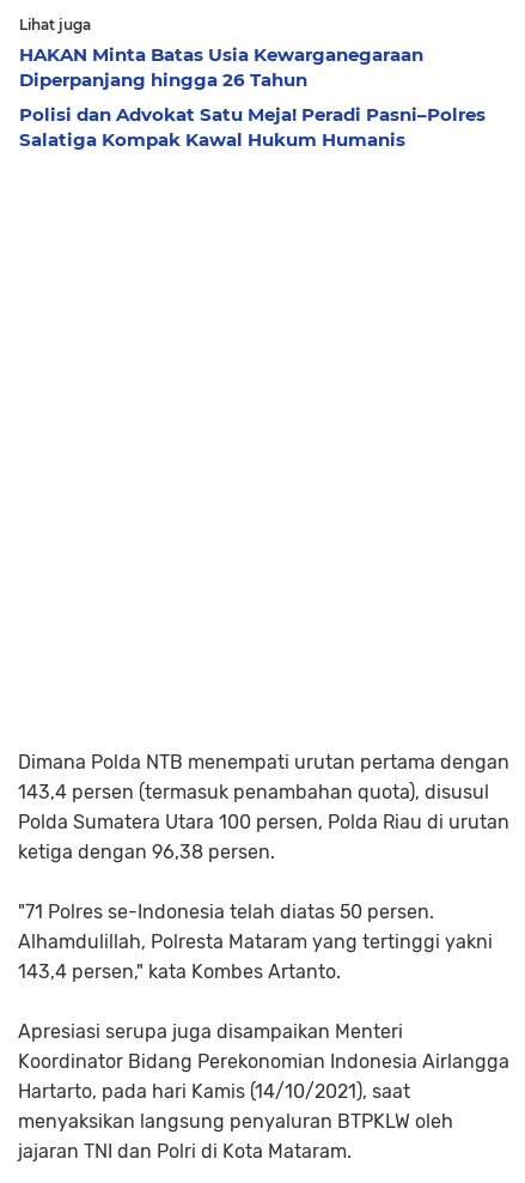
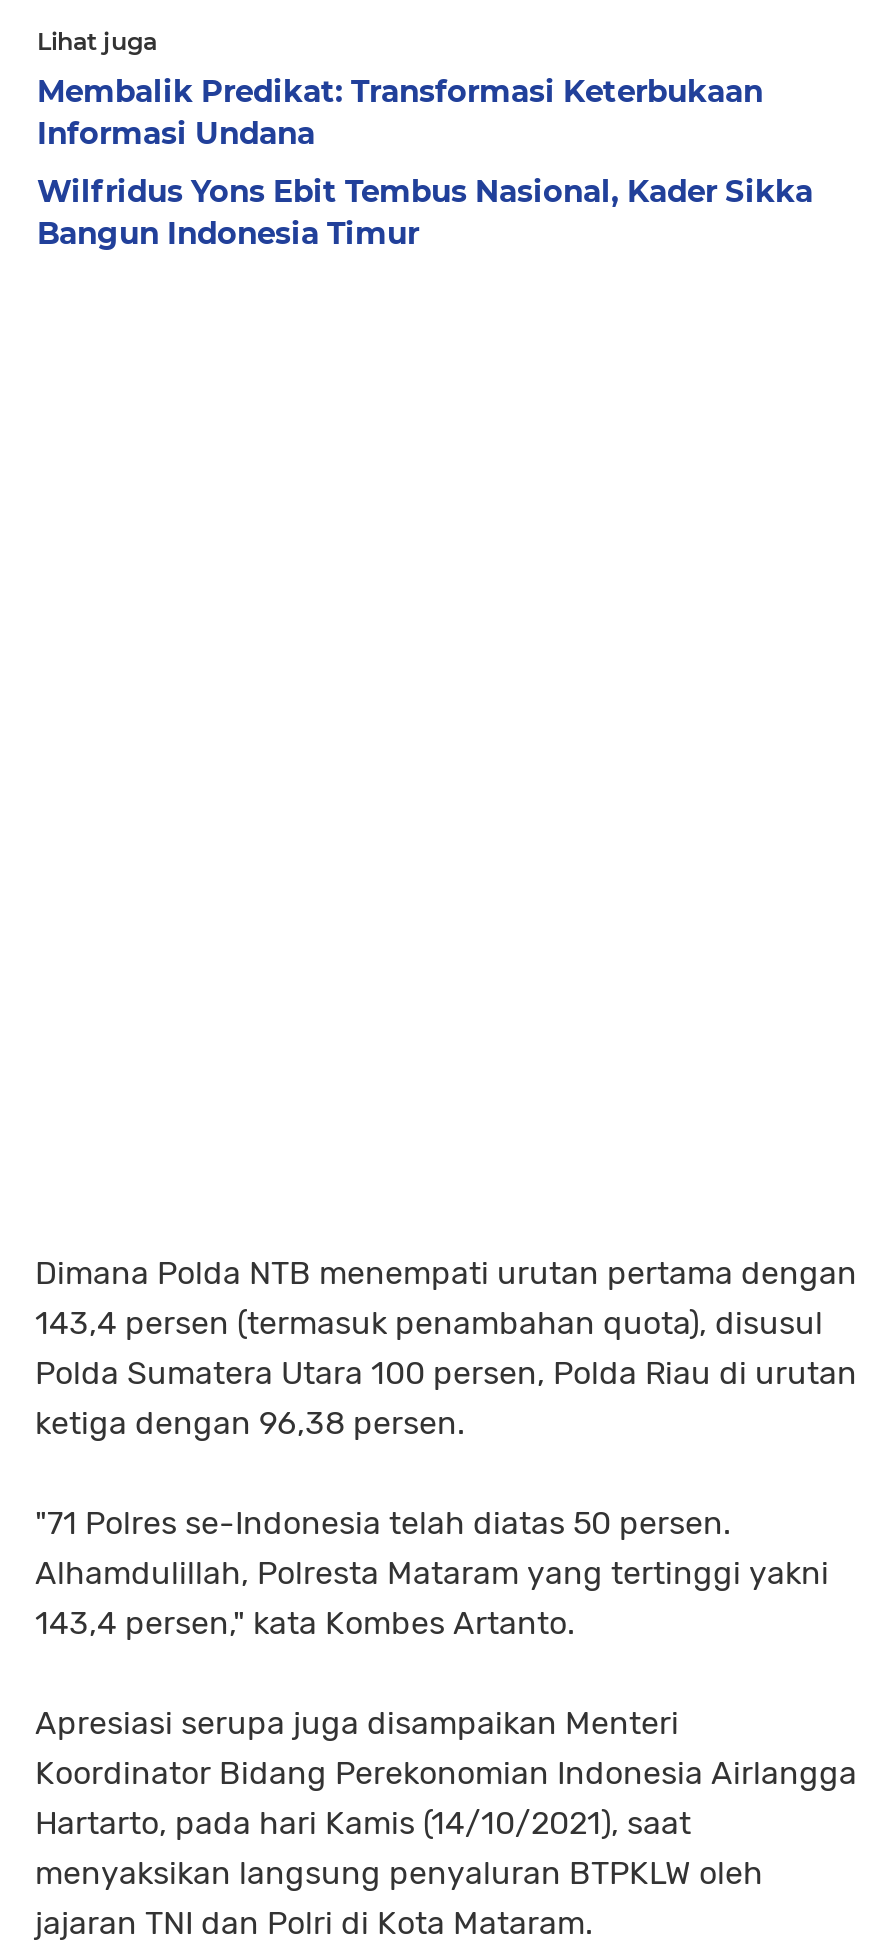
[19,43,423,91] HAKAN Minta Batas Usia Kewarganegaraan | Diperpanjang hingga 26 Tahun -> [37,71,763,151] Membalik Predikat: Transformasi Keterbukaan | Informasi Undana
[19,102,486,150] Polisi dan Advokat Satu Meja! Peradi Pasni–Polres | Salatiga Kompak Kawal Hukum Humanis -> [37,171,813,251] Wilfridus Yons Ebit Tembus Nasional, Kader Sikka | Bangun Indonesia Timur

